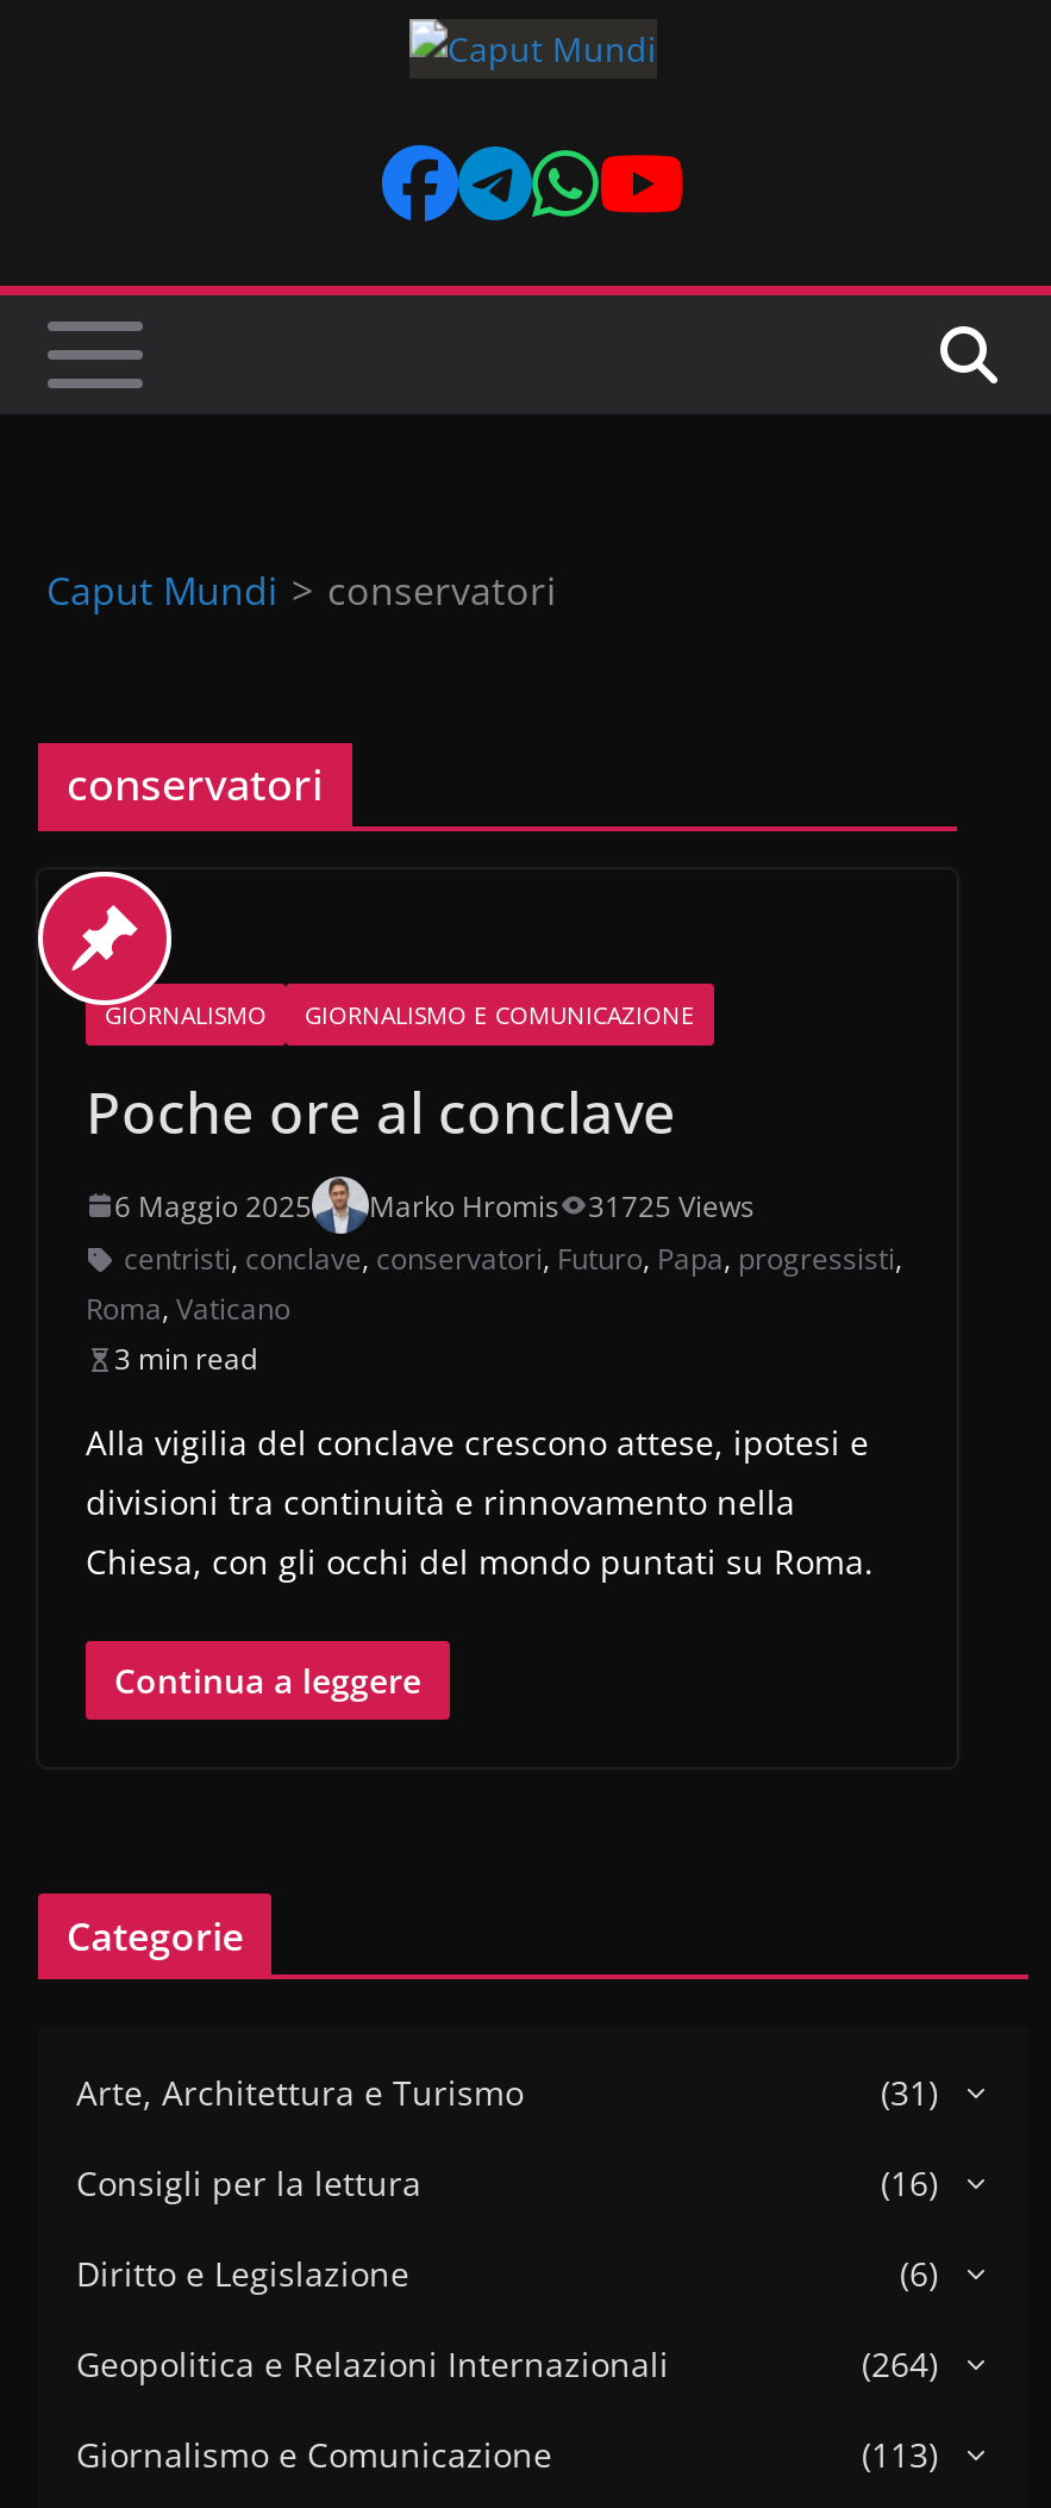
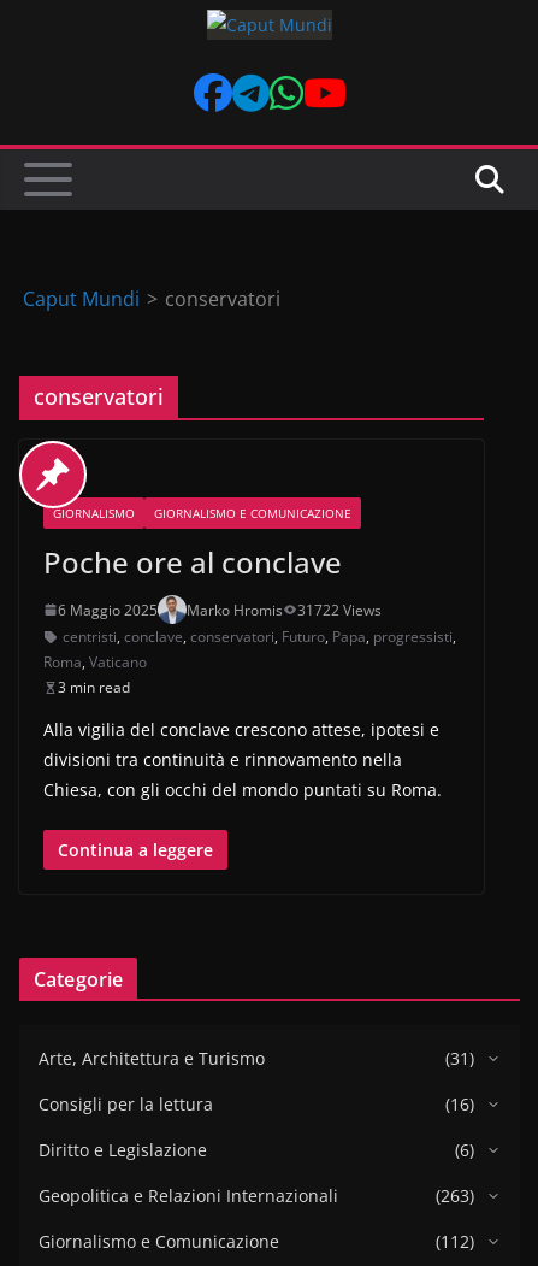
[114,1185,755,1225] 6 Maggio 2025 Marko Hromis 31725 Views -> [58,599,382,620] 6 Maggio 2025 Marko Hromis 31722 Views
[862,2340,938,2385] (264) -> [436,1183,474,1206] (263)
[862,2431,938,2476] (113) -> [436,1229,474,1252] (112)

